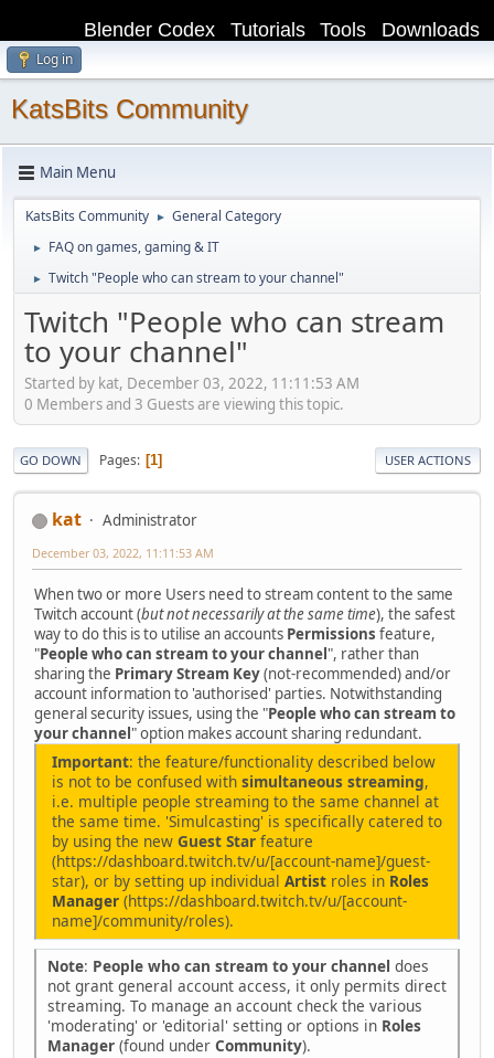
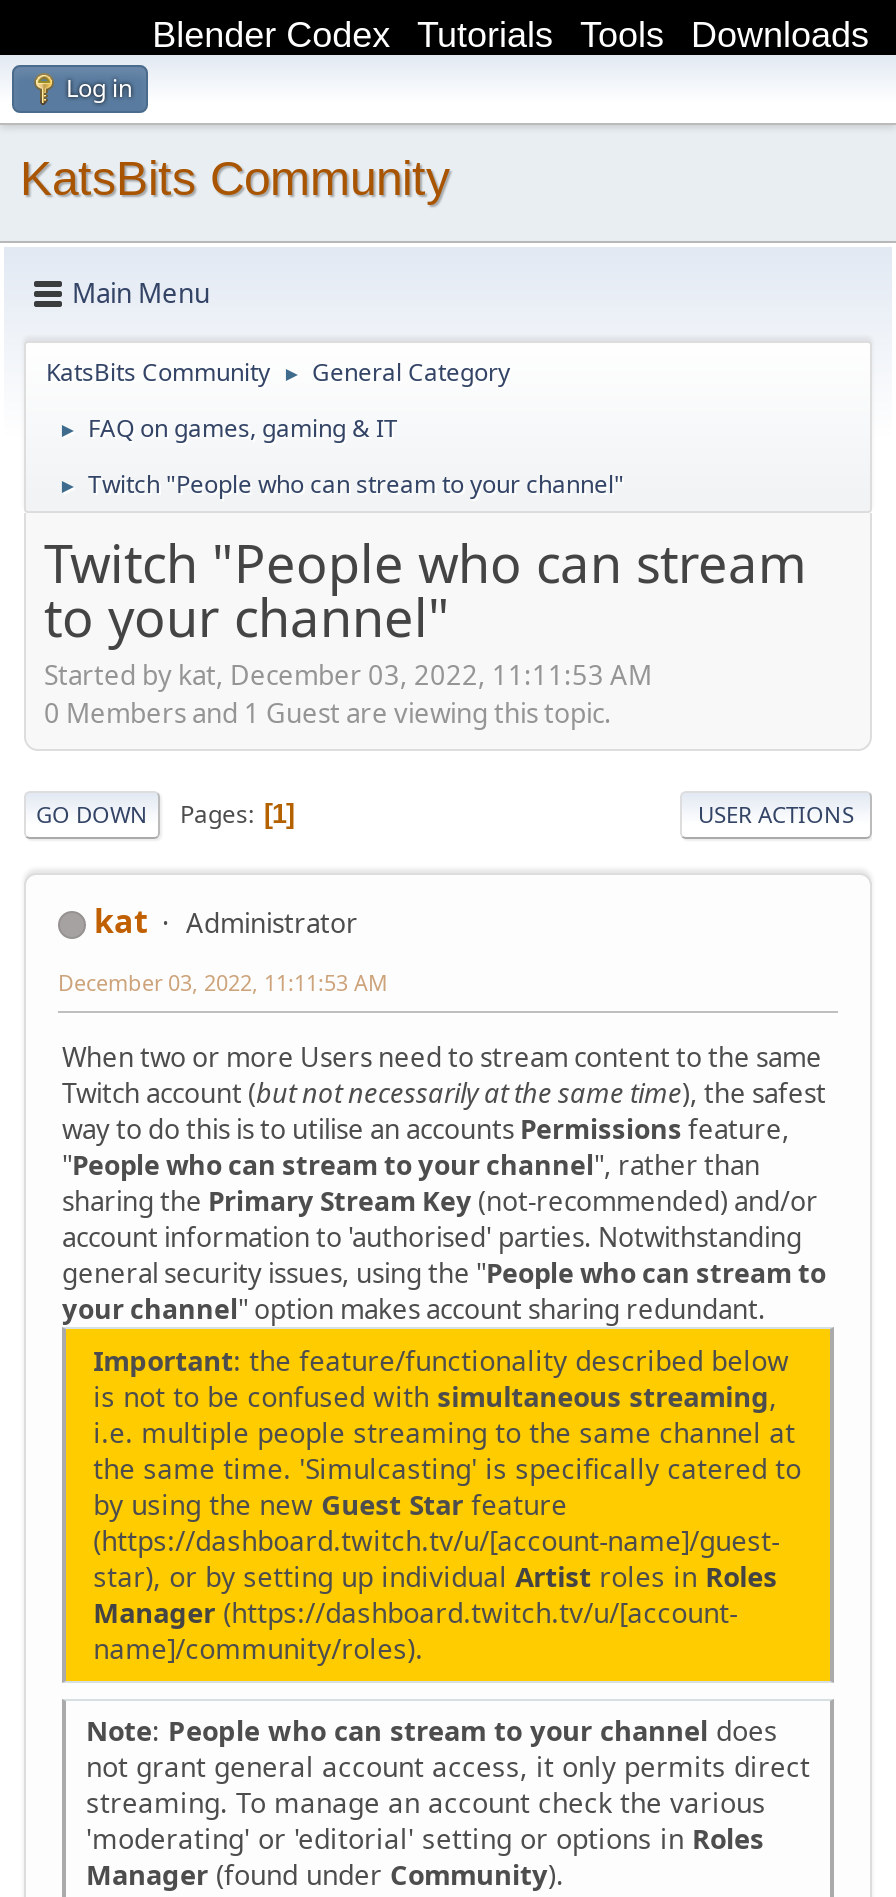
[24,394,344,414] 0 Members and 3 Guests are viewing this topic. -> [44,695,612,731] 0 Members and 1 Guest are viewing this topic.

